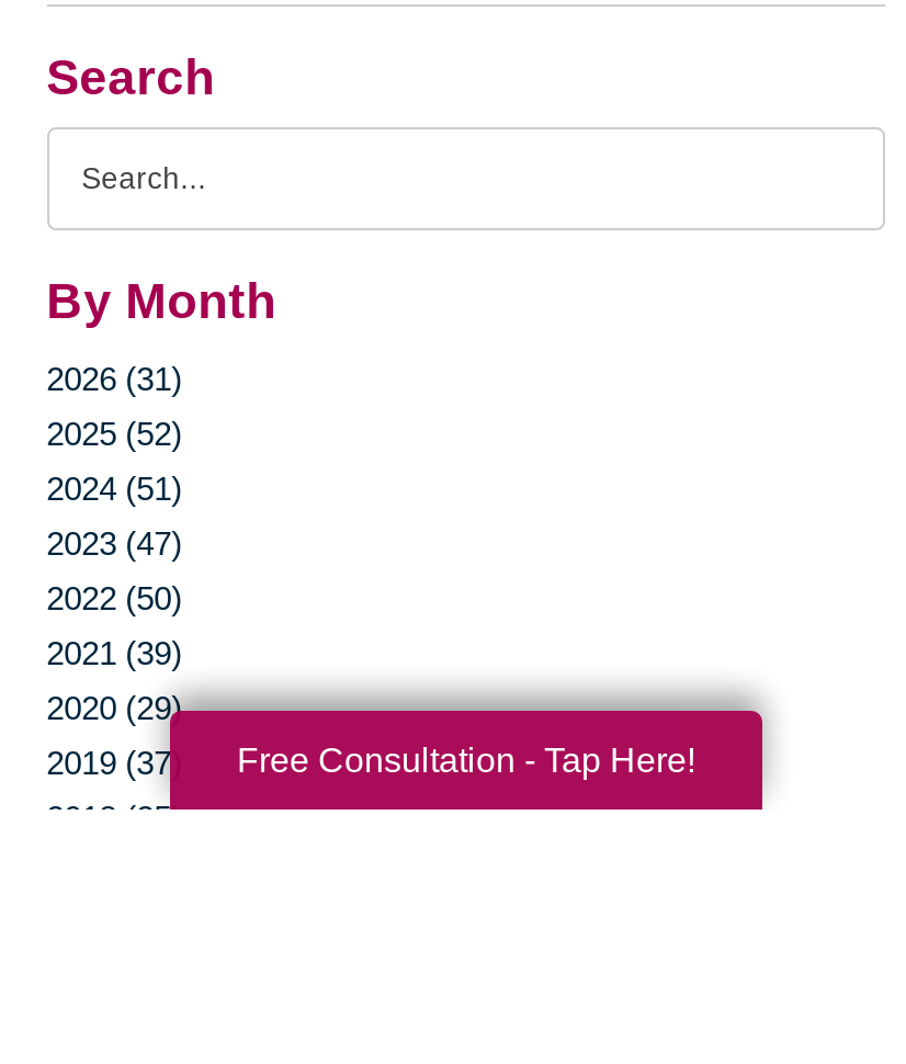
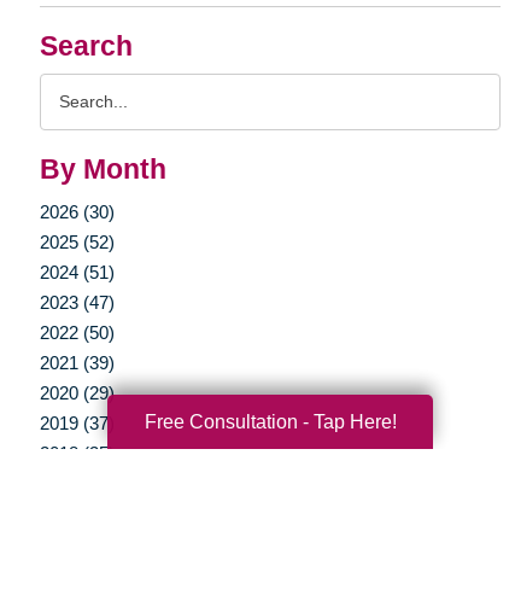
[47,359,183,396] 2026 (31) -> [39,201,114,221] 2026 (30)

